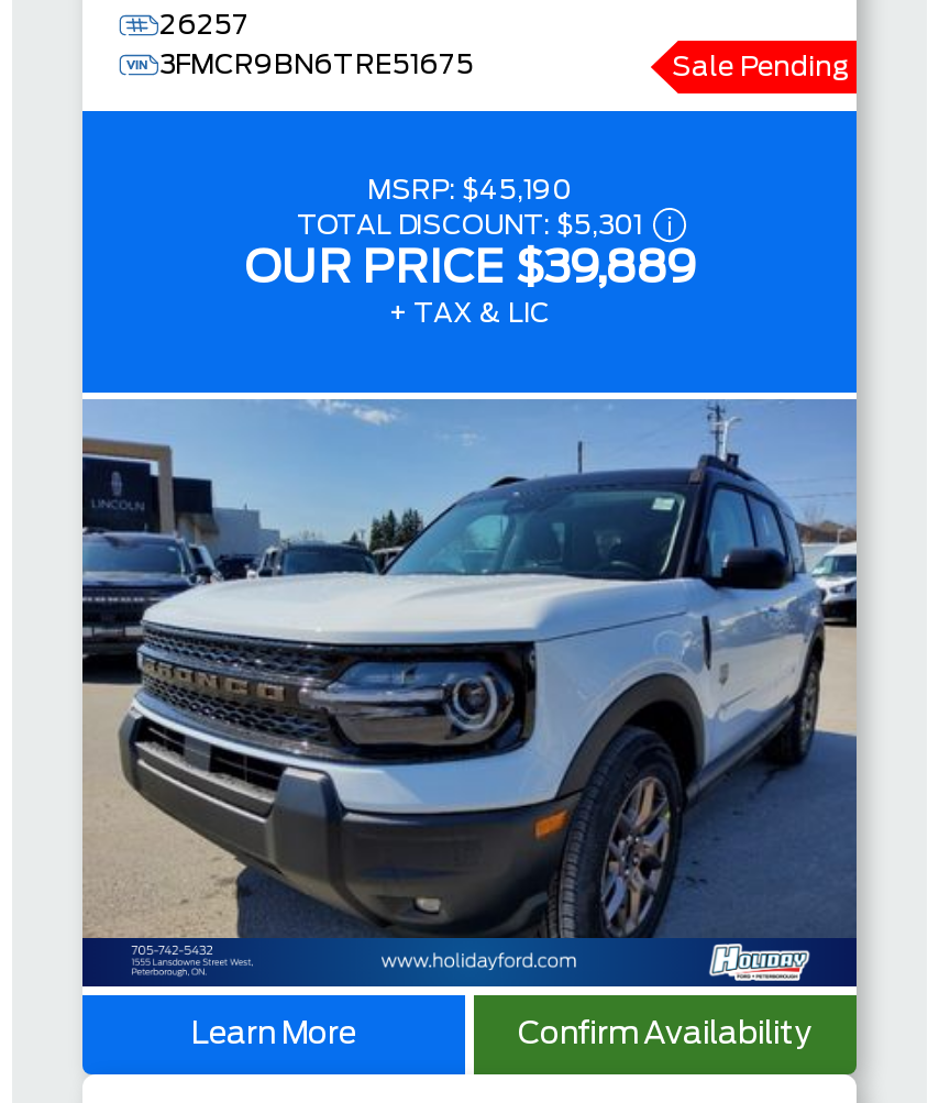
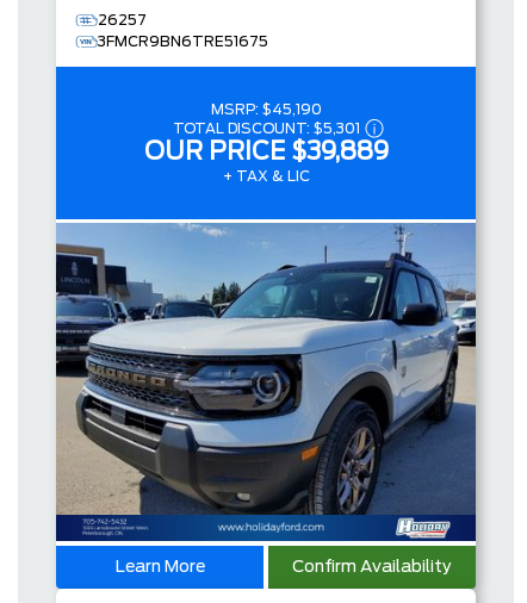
[672,54,848,80] Sale Pending -> none

